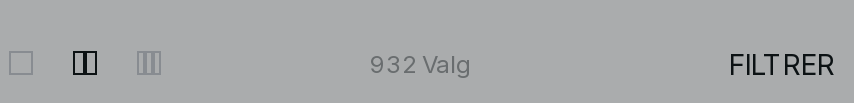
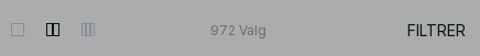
[370,48,472,78] 932 Valg -> [210,21,266,38] 972 Valg

